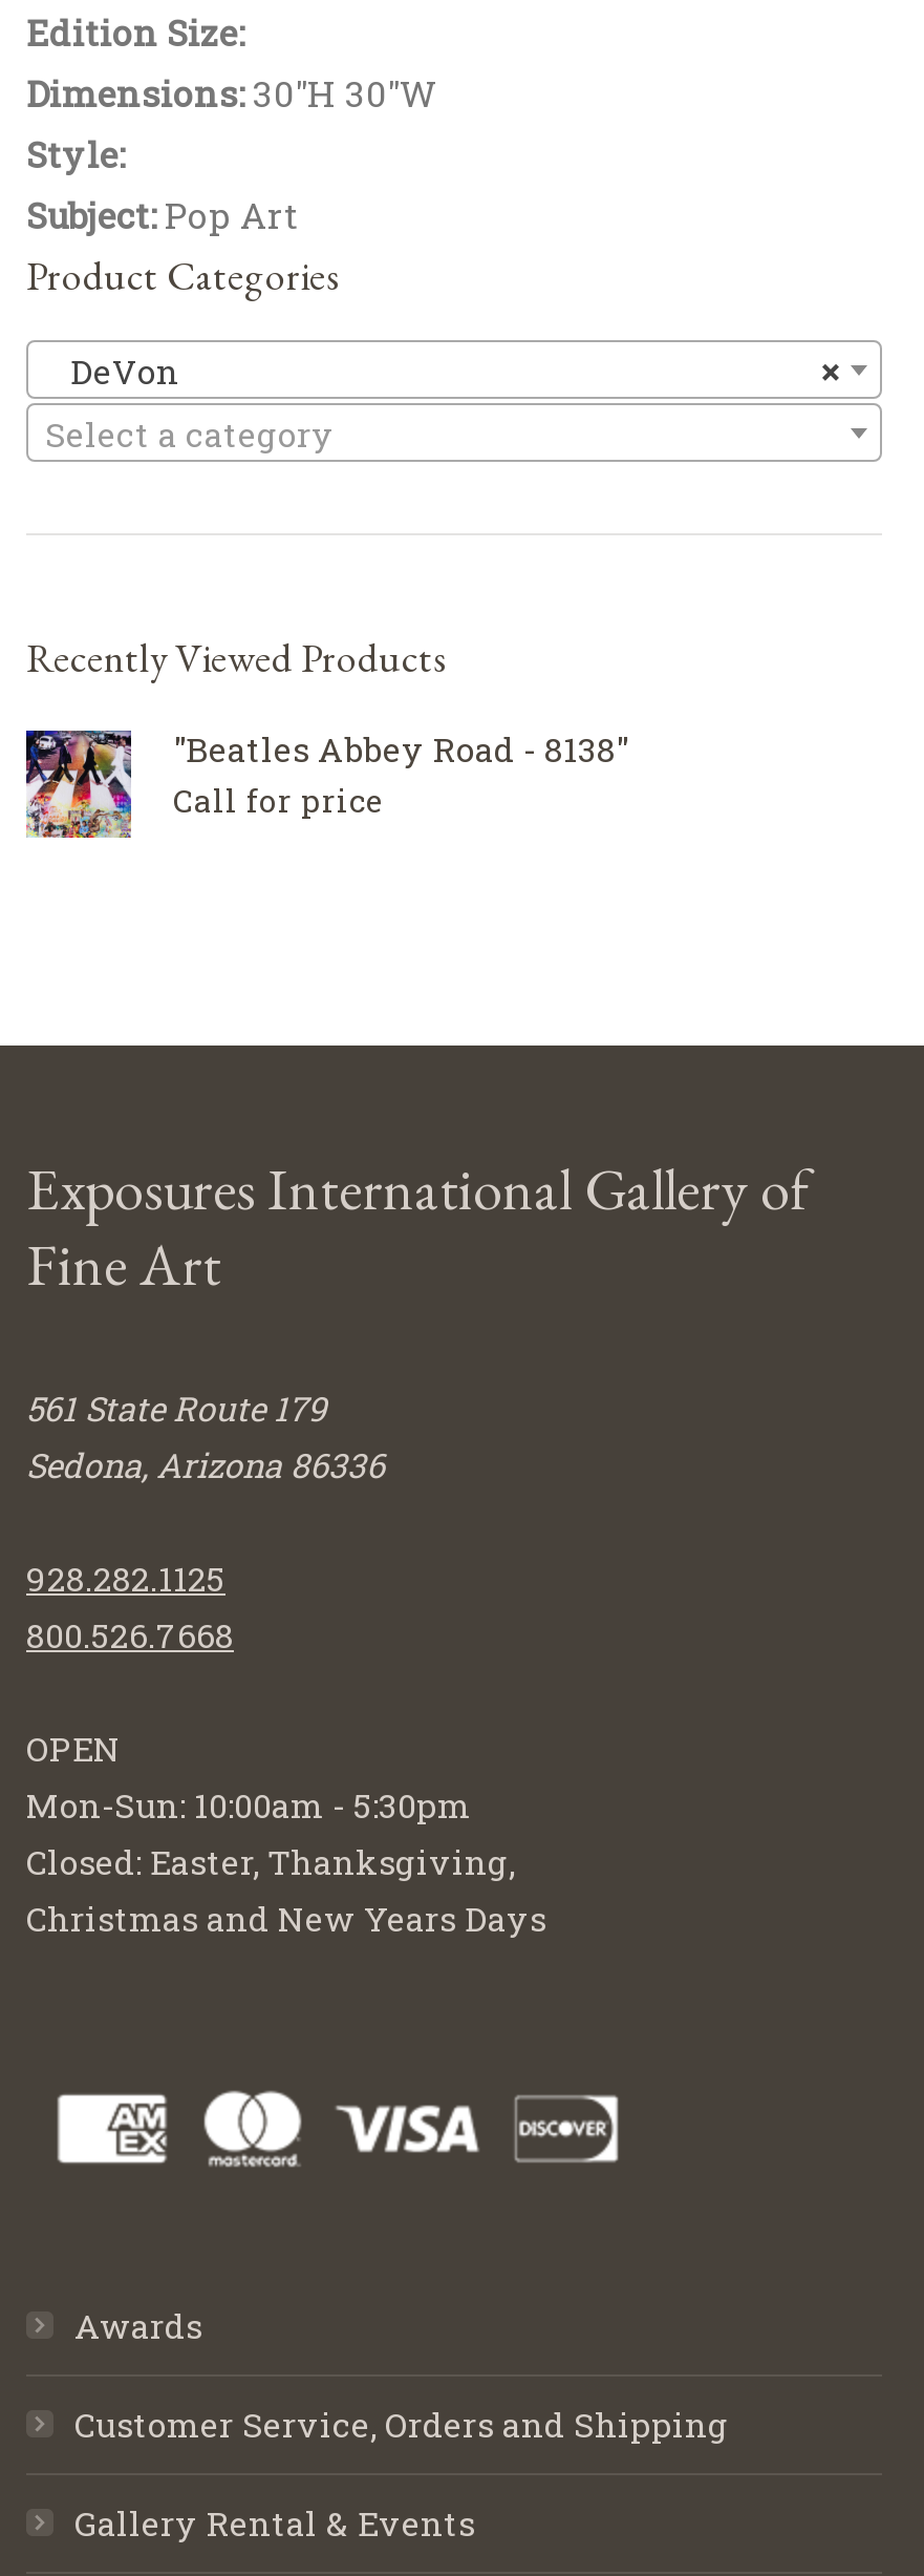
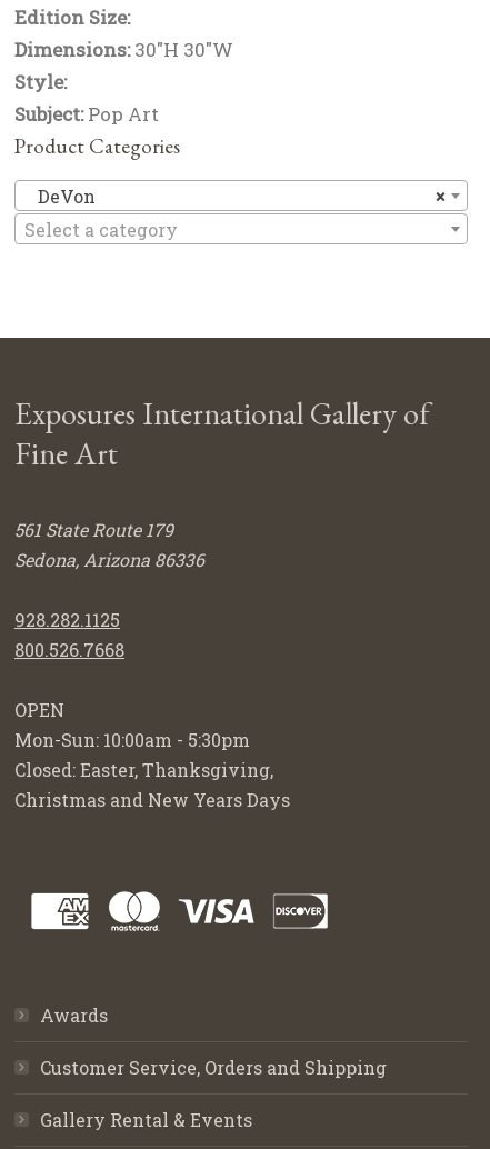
[24,632,628,840] [image] | Recently Viewed Products | "Beatles Abbey Road - 8138" | Call for price -> none

